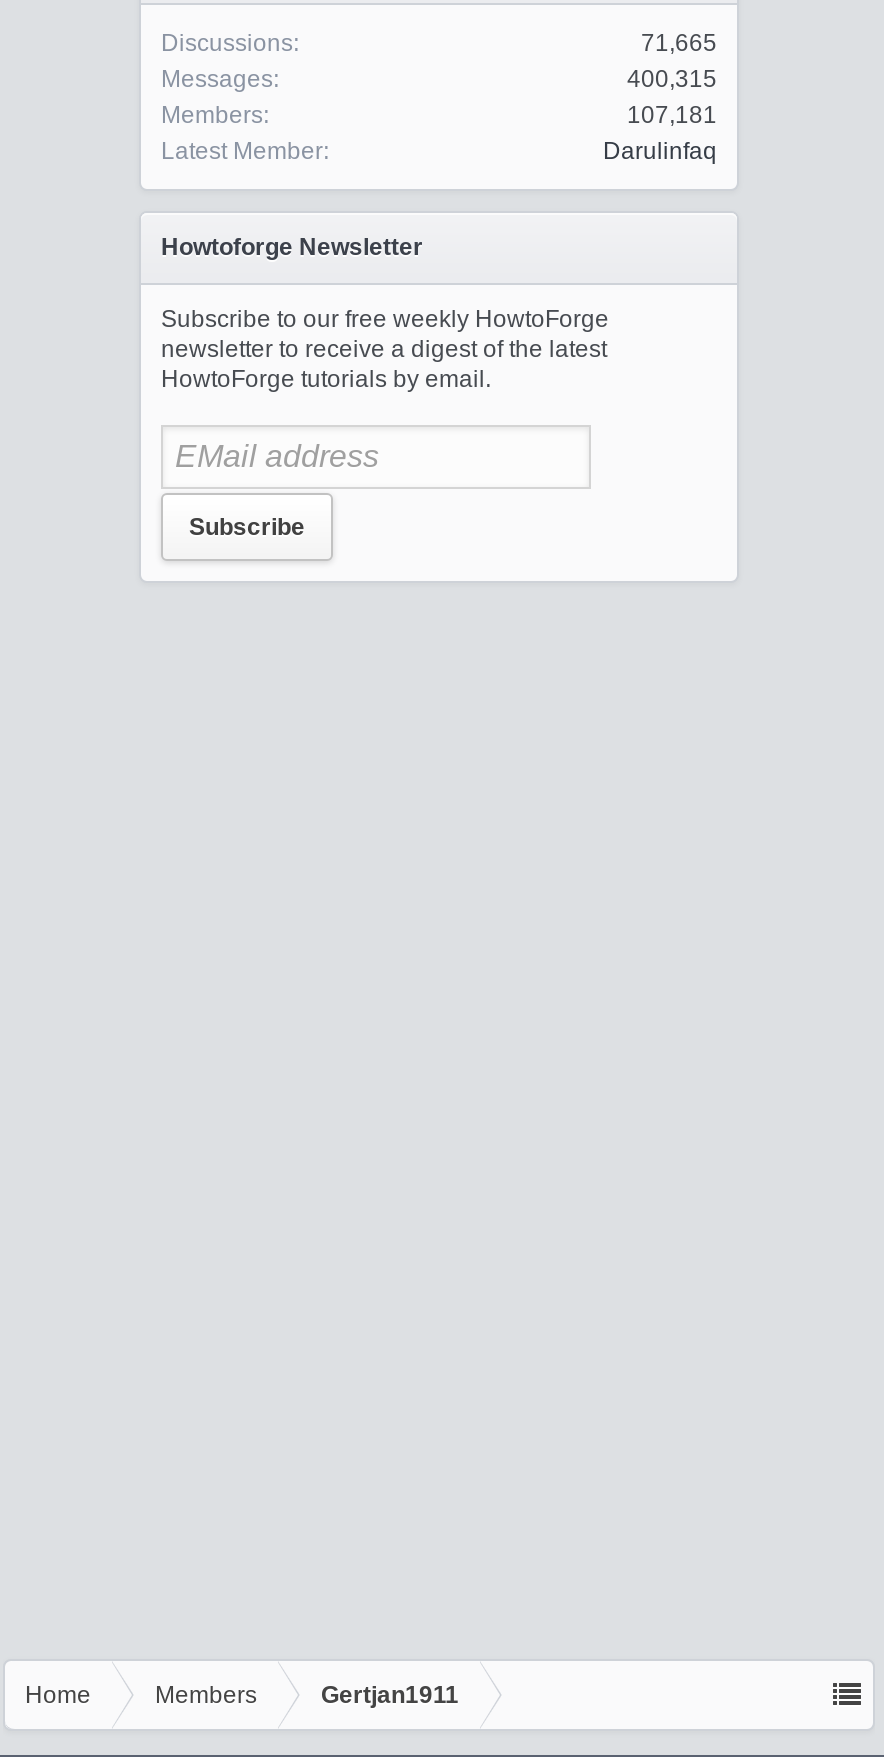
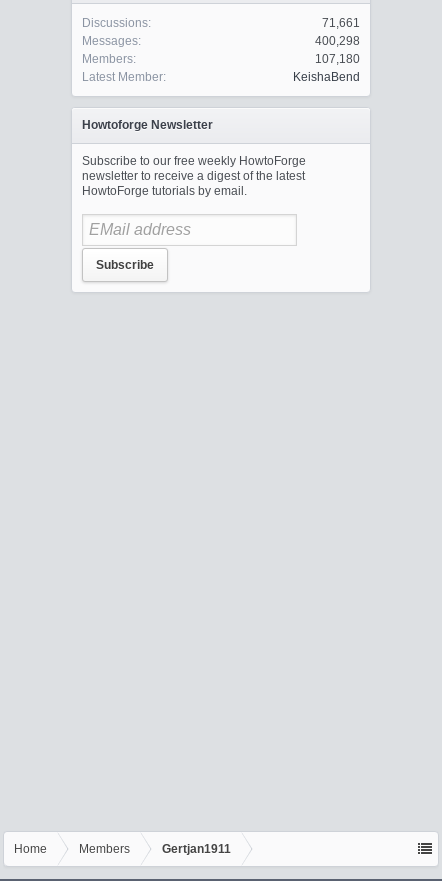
[641,29,717,57] 71,665 -> [322,16,360,30] 71,661
[627,65,717,93] 400,315 -> [315,34,360,48] 400,298
[627,101,717,129] 107,181 -> [315,52,360,66] 107,180
[603,137,717,165] Darulinfaq -> [293,70,360,84] KeishaBend

